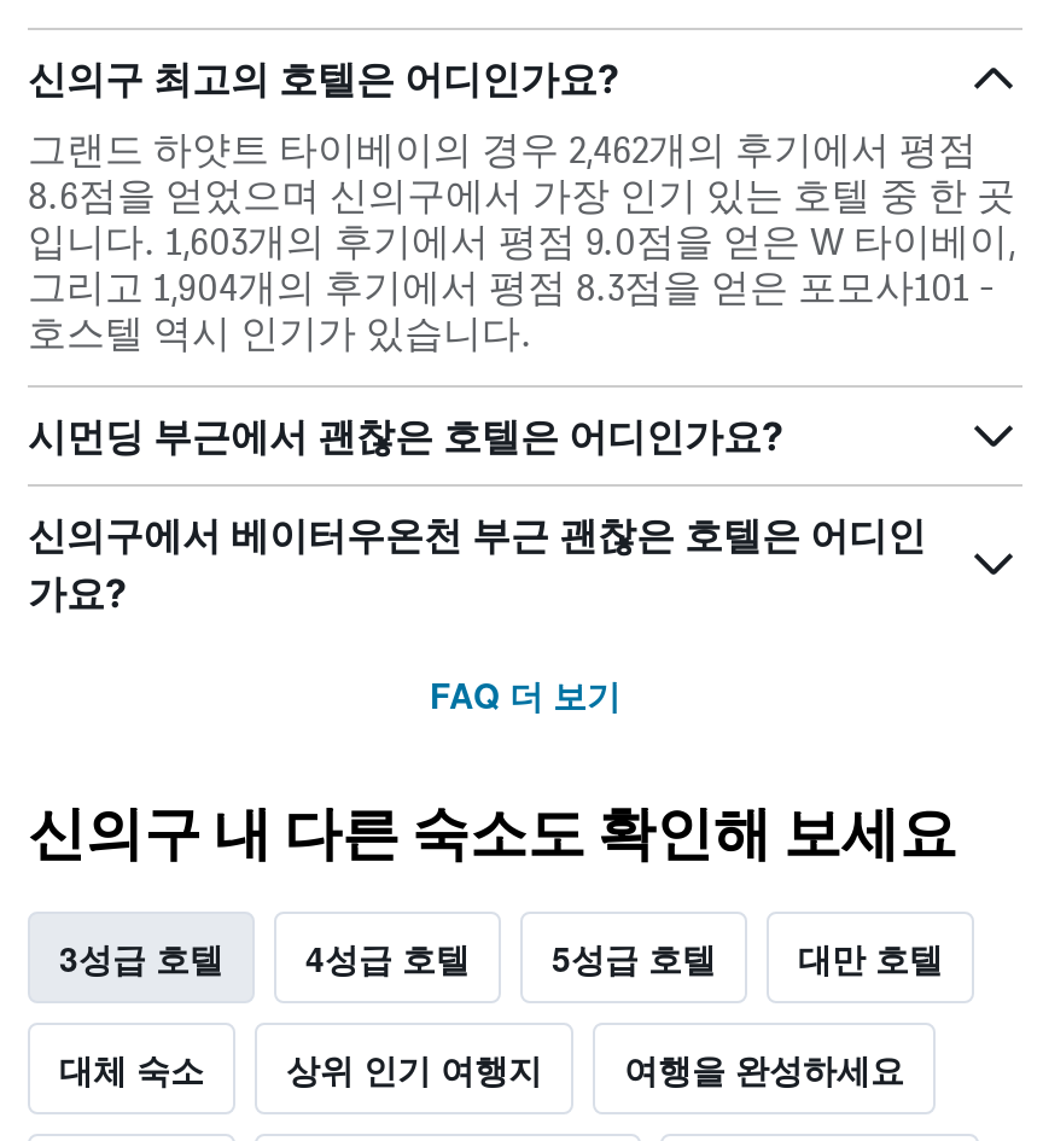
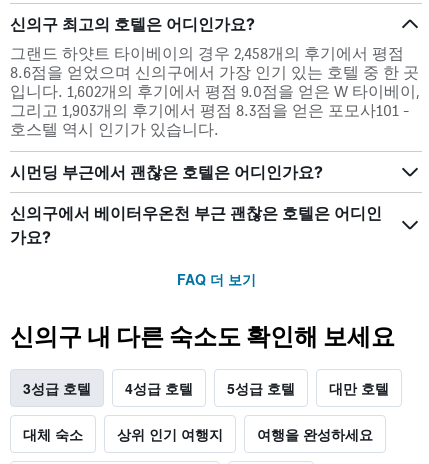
[28,127,977,173] 그랜드 하얏트 타이베이의 경우 2,462개의 후기에서 평점 -> [10,44,404,63] 그랜드 하얏트 타이베이의 경우 2,458개의 후기에서 평점
[28,219,1015,265] 입니다. 1,603개의 후기에서 평점 9.0점을 얻은 W 타이베이, -> [10,82,419,101] 입니다. 1,602개의 후기에서 평점 9.0점을 얻은 W 타이베이,
[28,265,994,311] 그리고 1,904개의 후기에서 평점 8.3점을 얻은 포모사101 - -> [10,101,409,120] 그리고 1,903개의 후기에서 평점 8.3점을 얻은 포모사101 -

